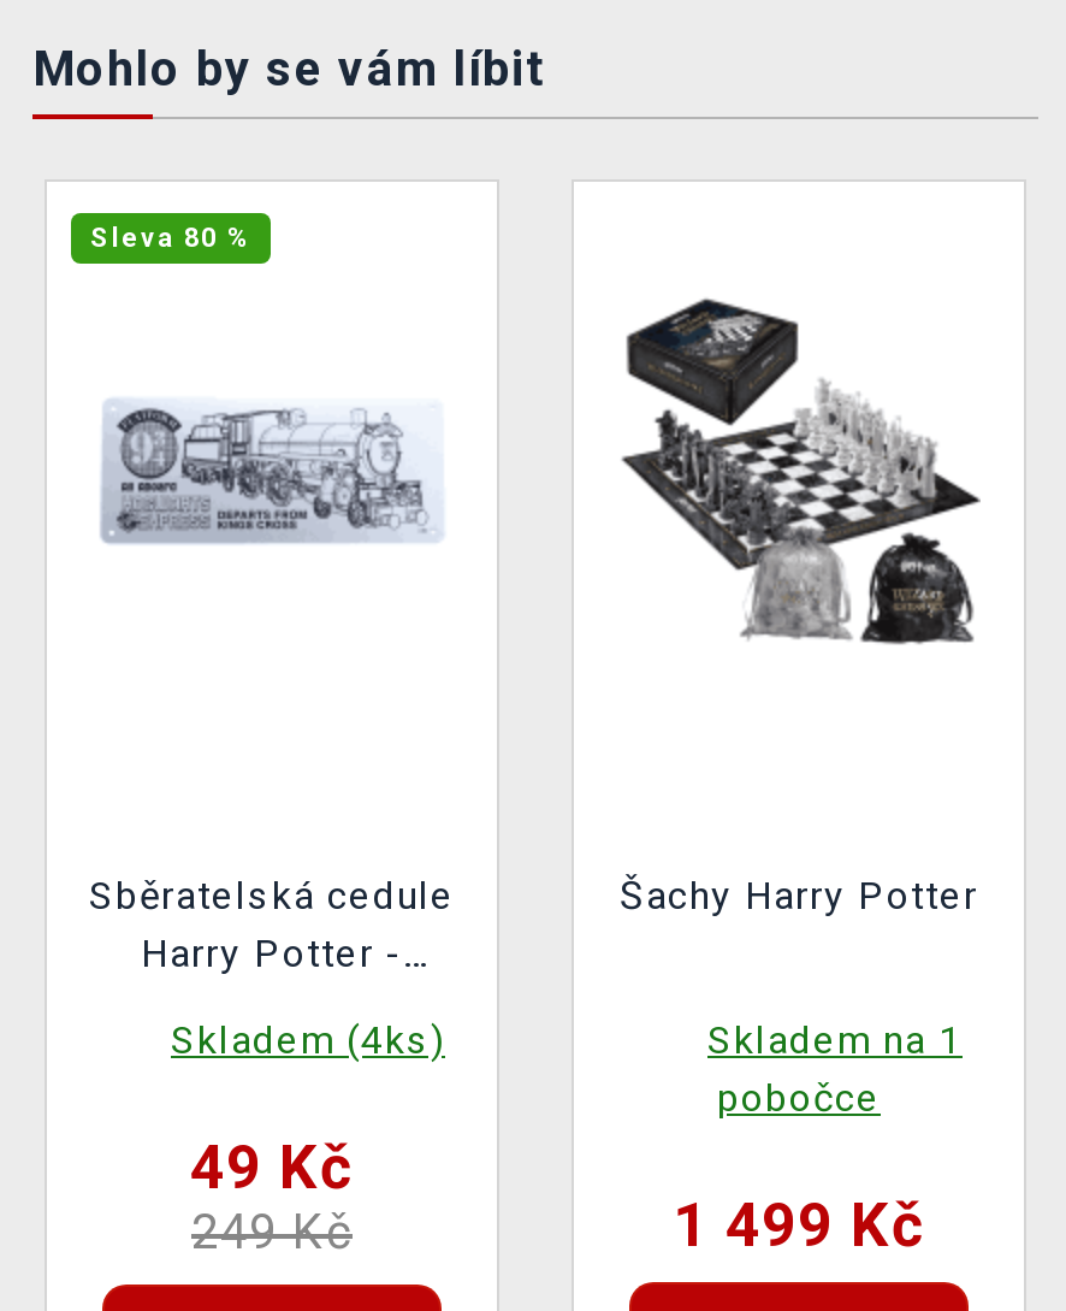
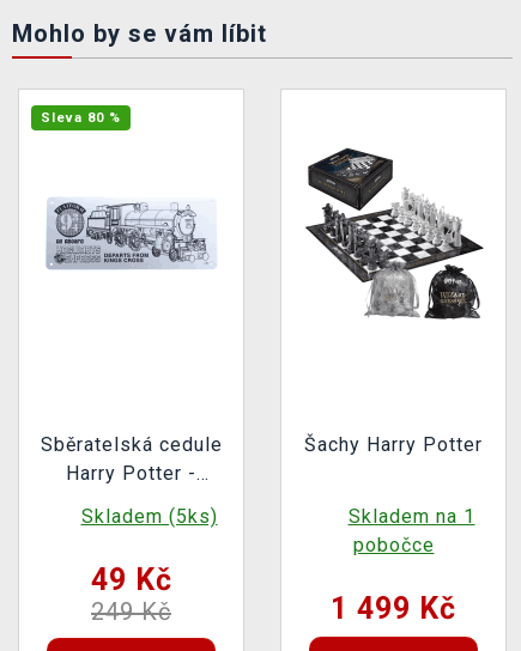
[171,1018,445,1063] Skladem (4ks) -> [81,505,217,528] Skladem (5ks)

